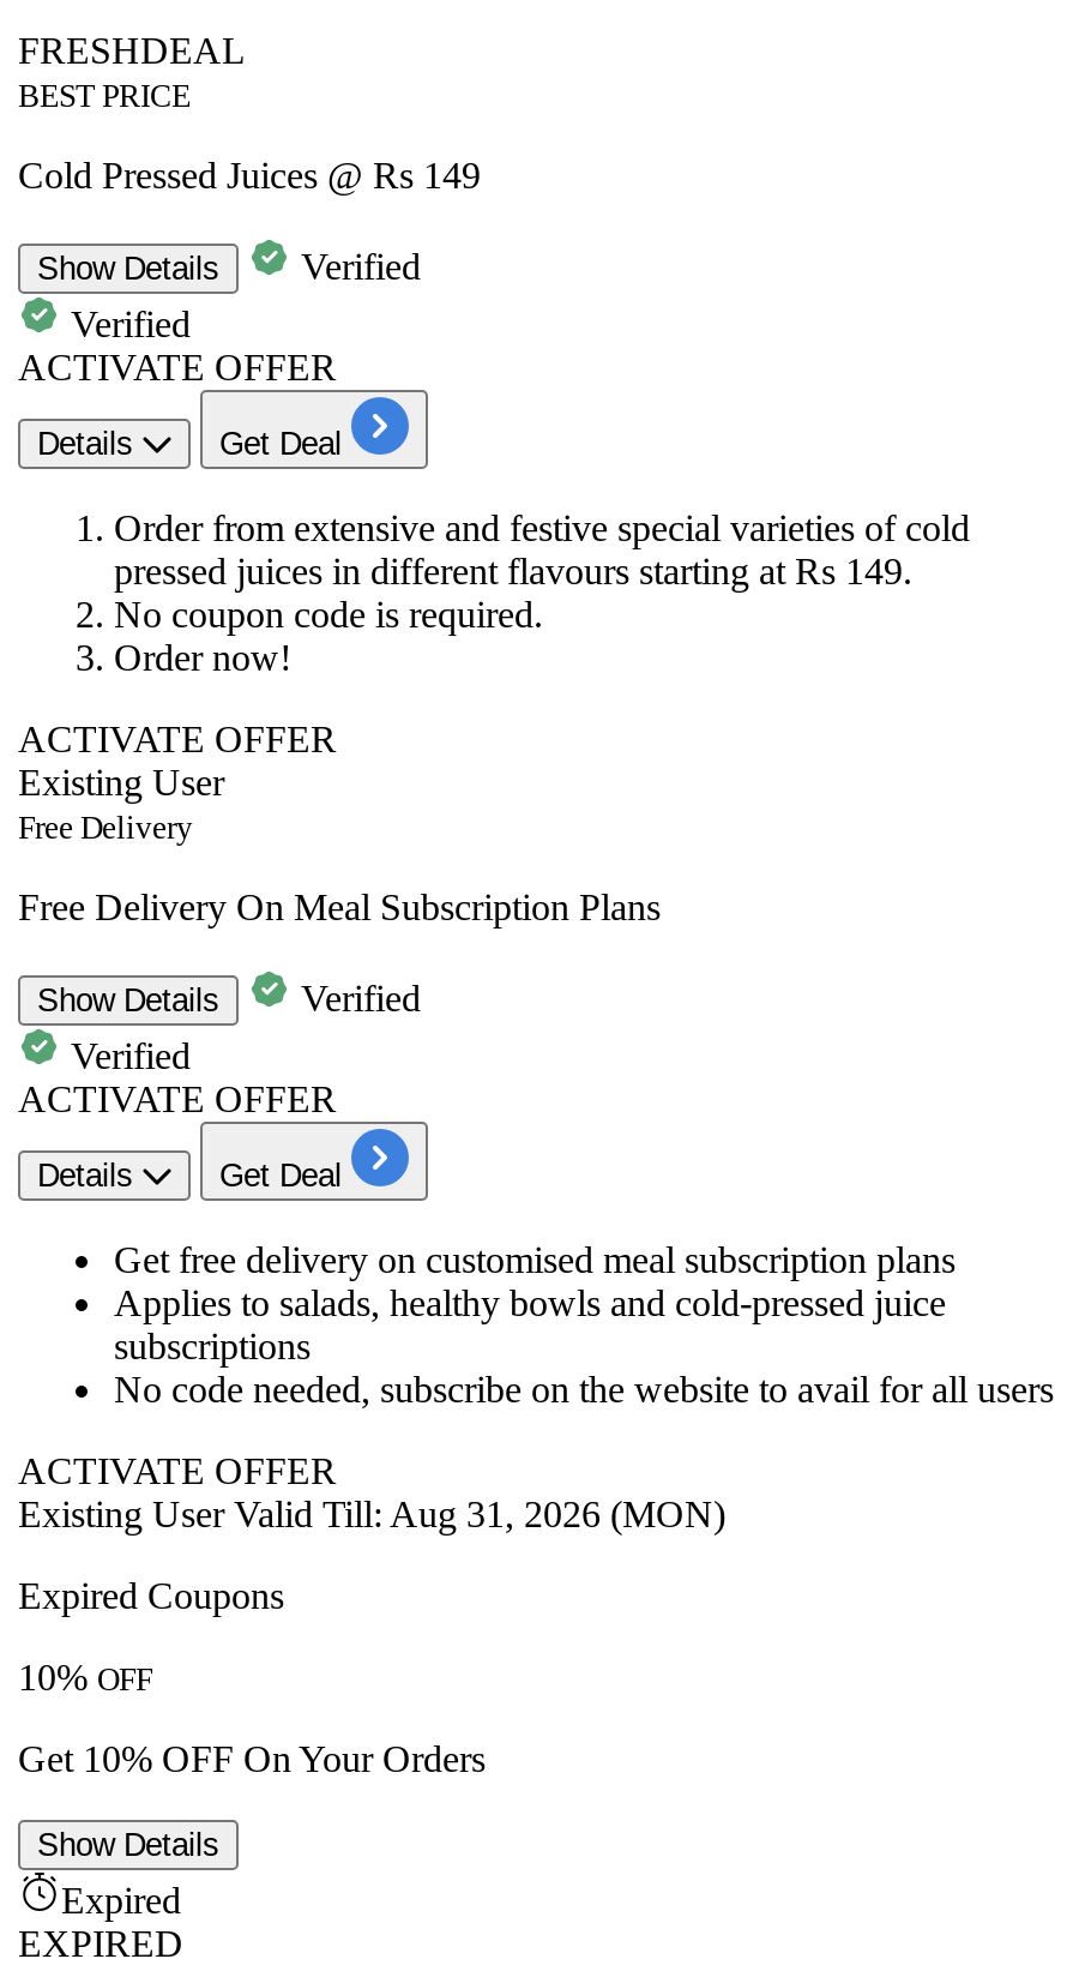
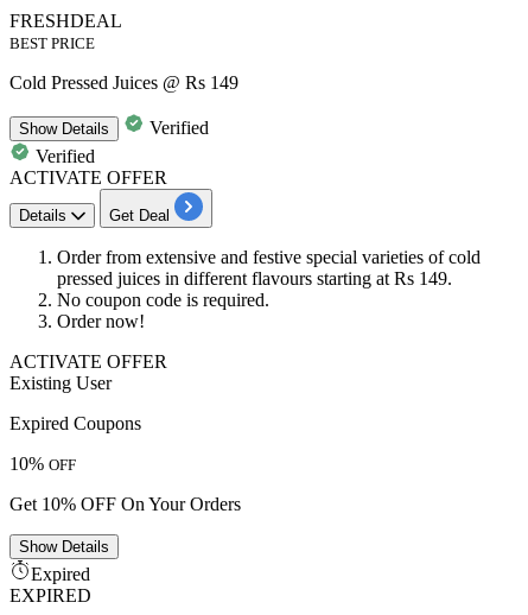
[18,809,1054,1533] Free Delivery | Free Delivery On Meal Subscription Plans | Show Details | Verified | Verified | ACTIVATE OFFER | Details | Get Deal | Get free delivery on customised meal subscription plans | Applies to salads, healthy bowls and cold-pressed juice | subscriptions | No code needed, subscribe on the website to avail for all users | ACTIVATE OFFER | Existing User Valid Till: Aug 31, 2026 (MON) -> none

